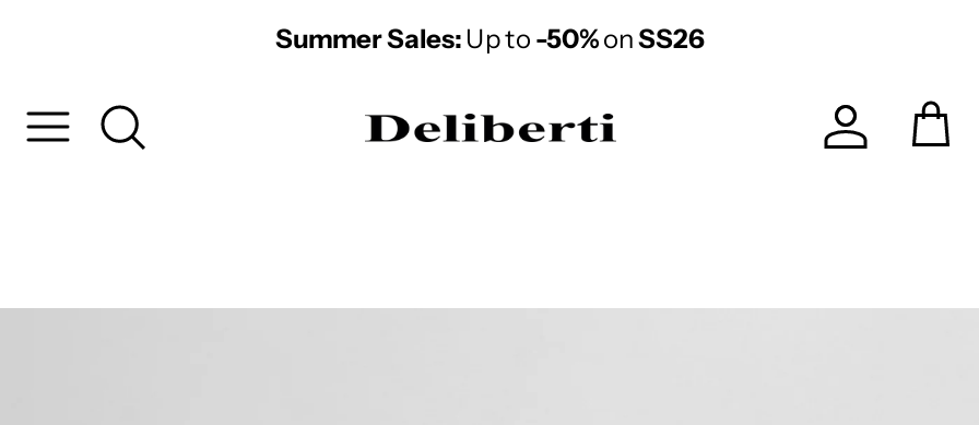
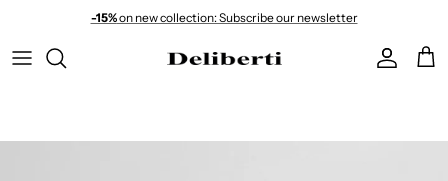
[275,23,704,56] Summer Sales: Up to -50%on SS26 -> [90,10,357,25] -15%on new collection: Subscribe our newsletter

